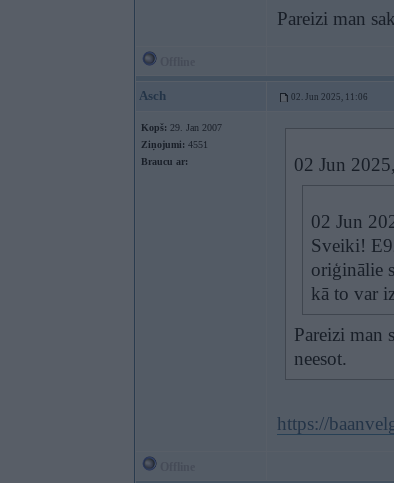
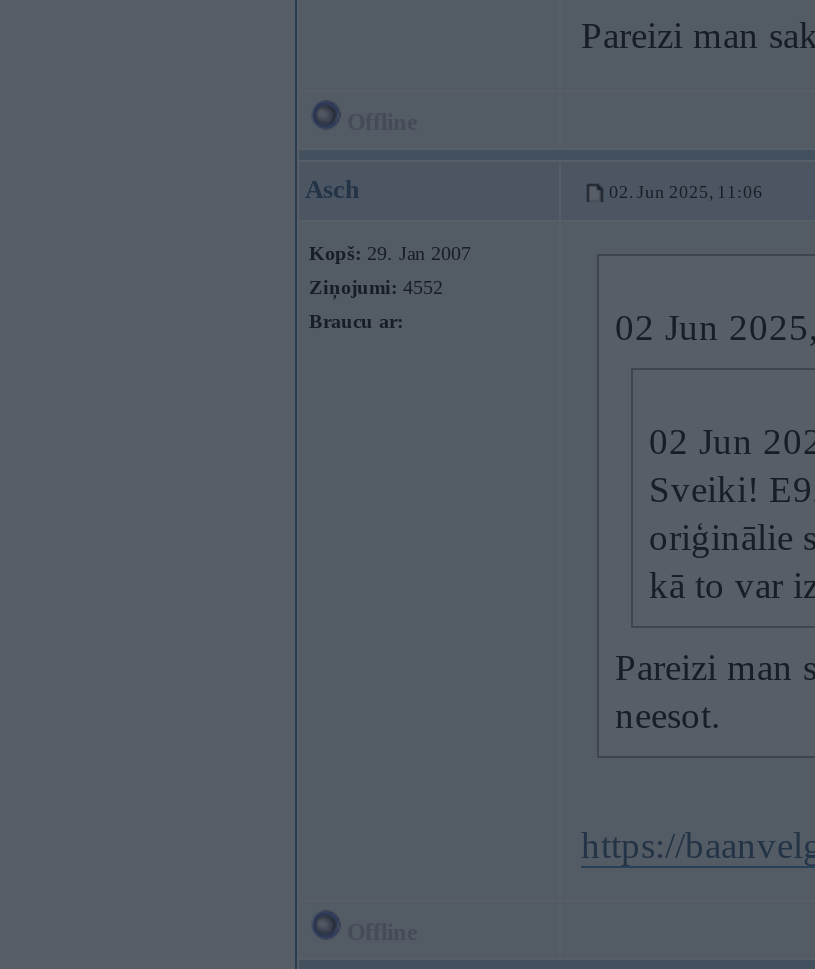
[141,139,208,150] Ziņojumi: 4551 -> [309,276,443,298] Ziņojumi: 4552

